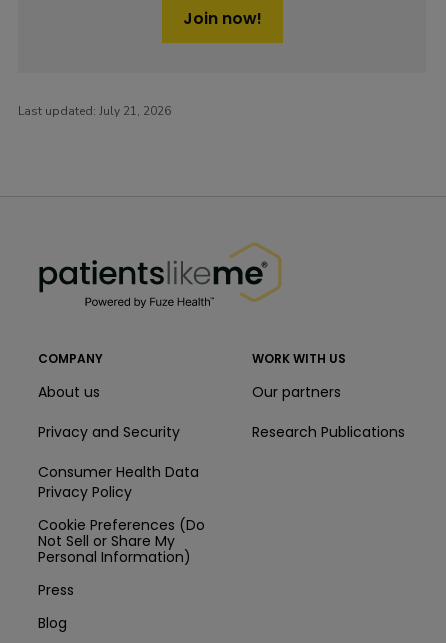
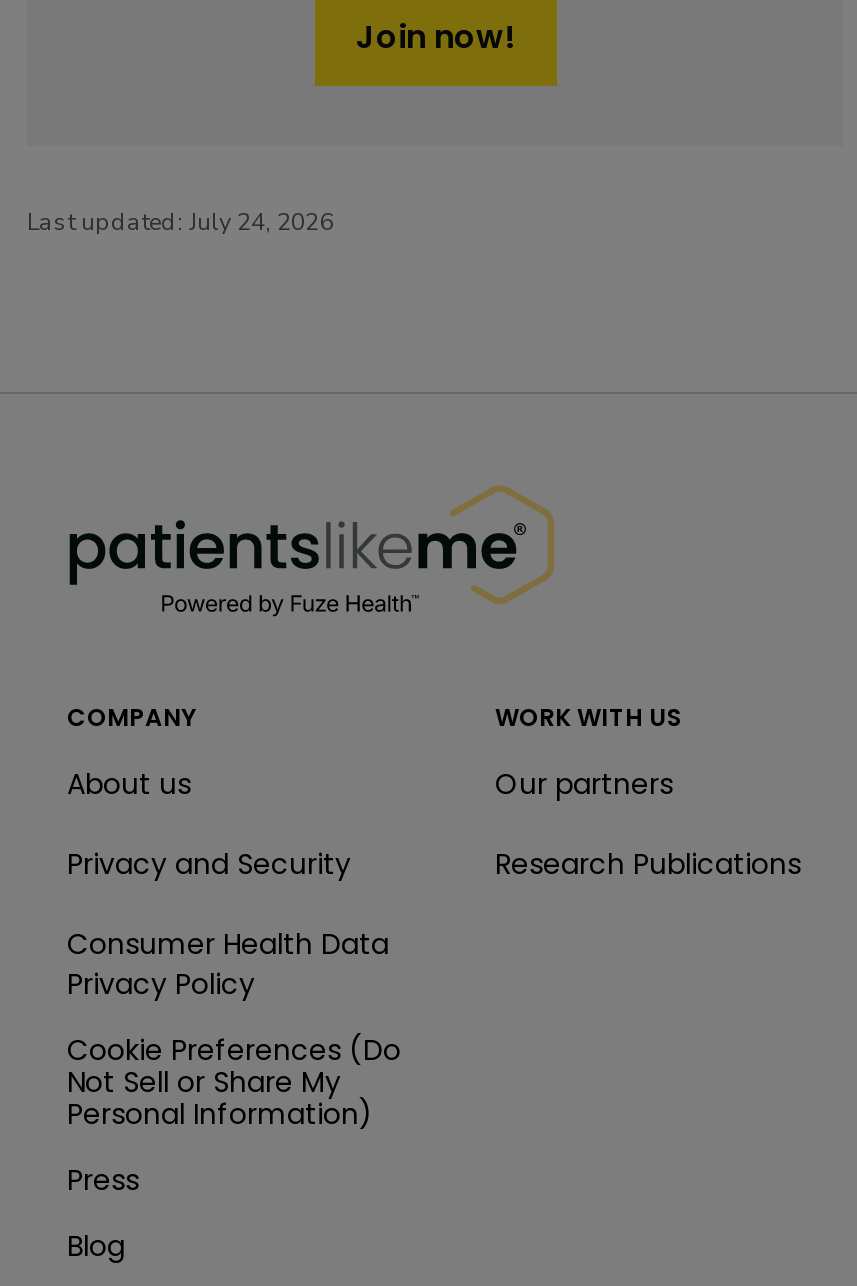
[18,103,171,119] Last updated: July 21, 2026 -> [27,207,333,239] Last updated: July 24, 2026

